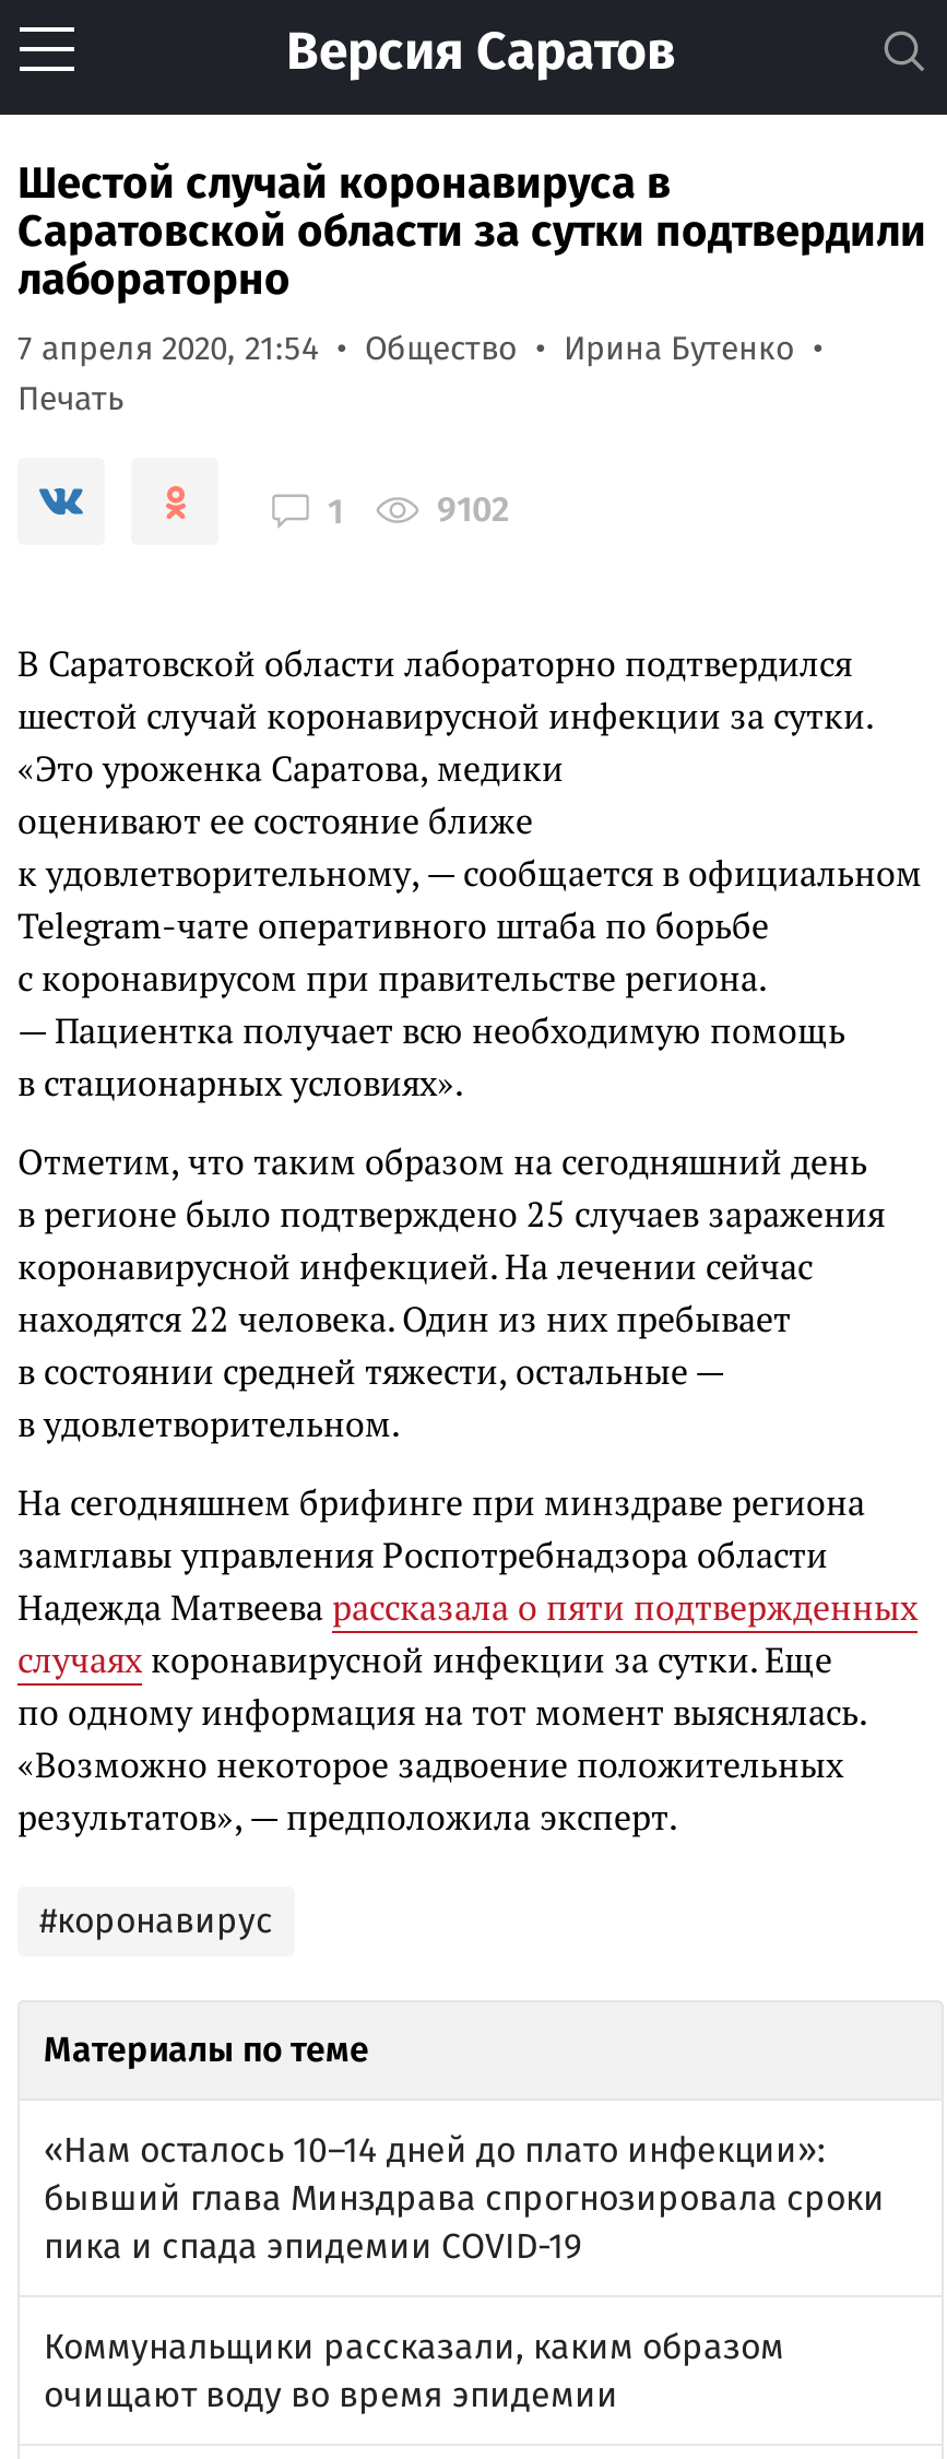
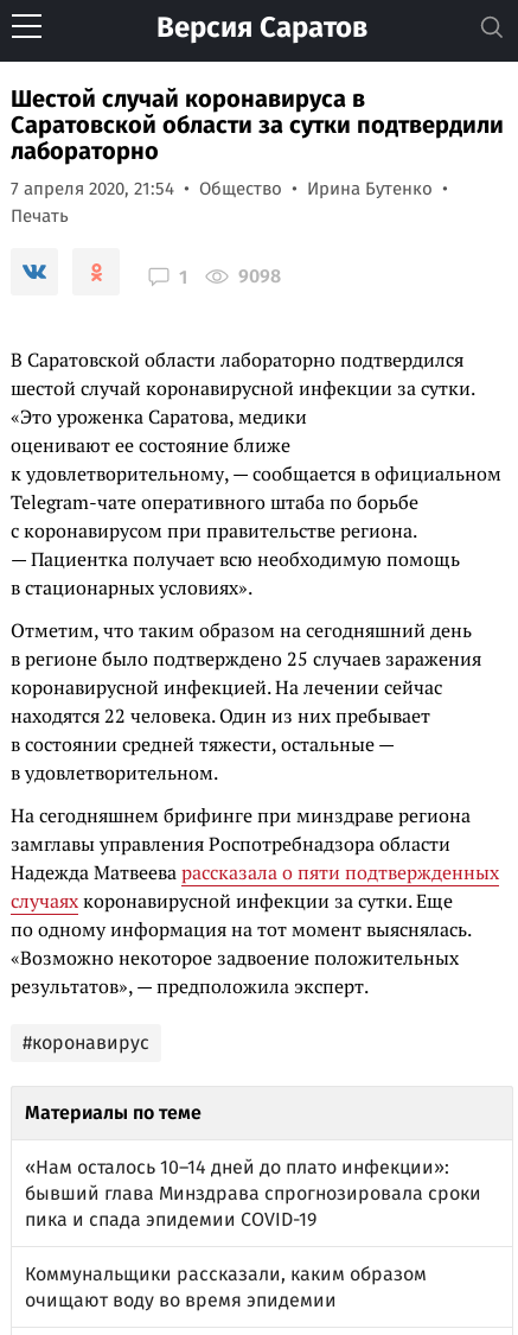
[437,489,509,530] 9102 -> [238,265,281,287] 9098

